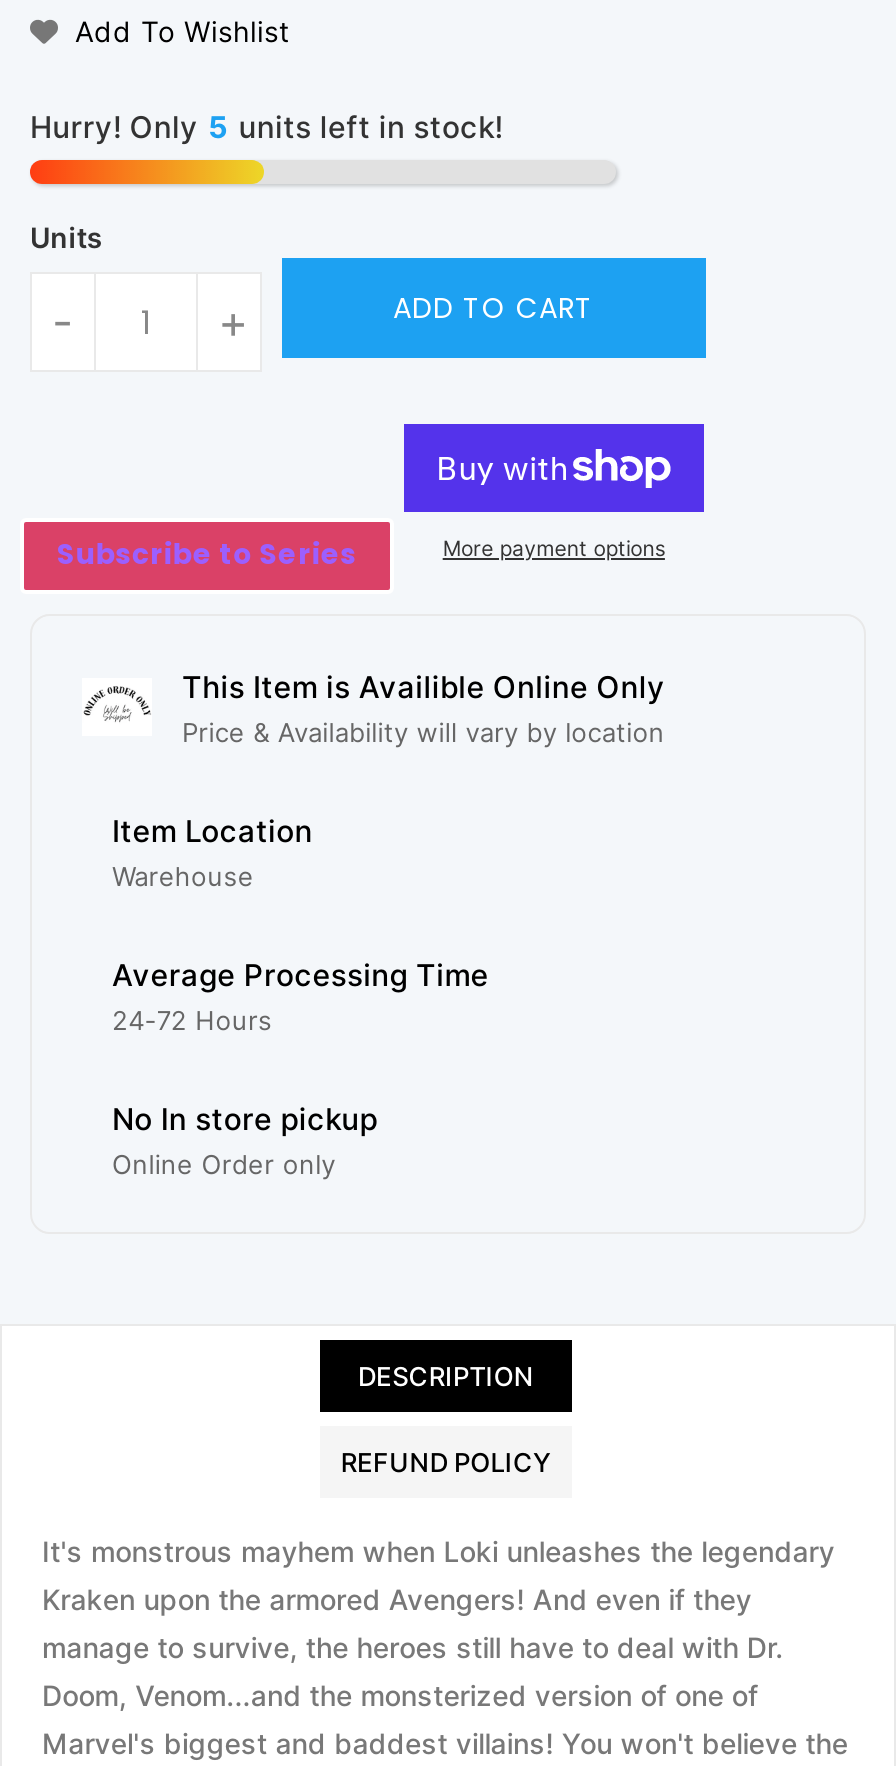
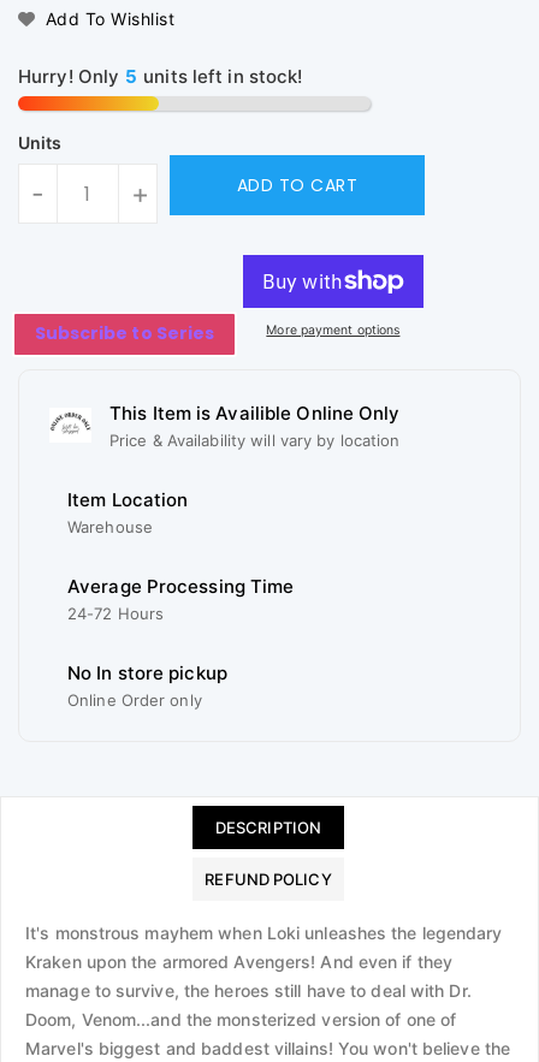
[30,108,503,146] Hurry! Only 5 units left in stock! -> [18,65,302,88] Hurry! Only | units left in stock!

